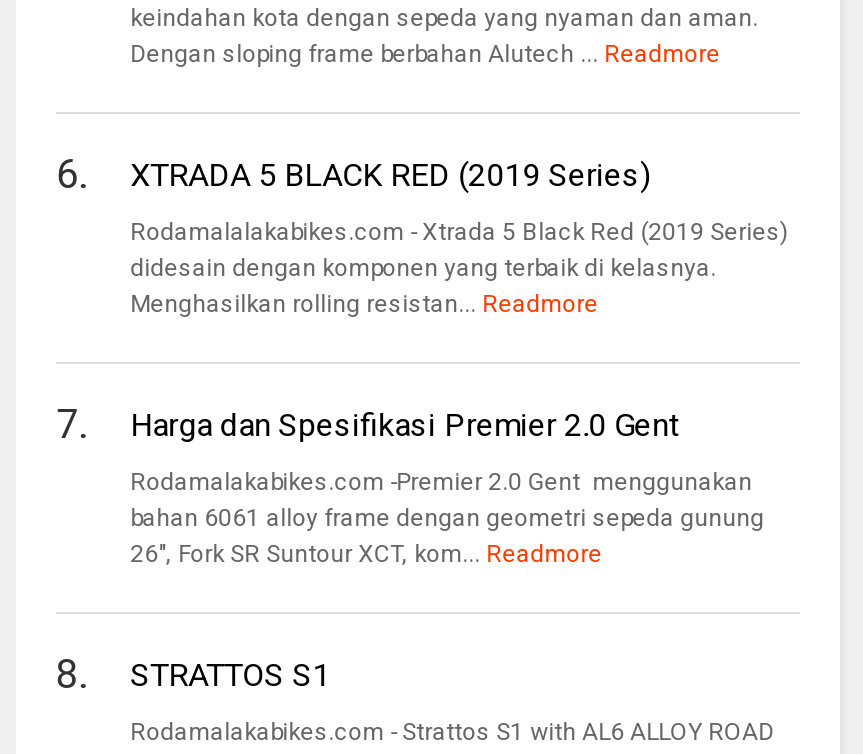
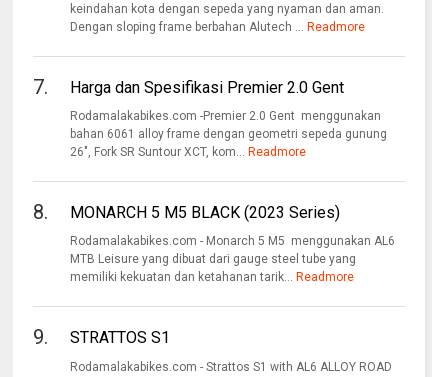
[56,150,788,319] 6. | XTRADA 5 BLACK RED (2019 Series) | Rodamalalakabikes.com - Xtrada 5 Black Red (2019 Series) | didesain dengan komponen yang terbaik di kelasnya. | Menghasilkan rolling resistan... Readmore -> none
moved [56,401,764,699] -> [33,75,387,224]: 7. | Harga dan Spesifikasi Premier 2.0 Gent | Rodamalakabikes.com -Premier 2.0 Gent menggunakan | bahan 6061 alloy frame dengan geometri sepeda gunung | 26", Fork SR Suntour XCT, kom... Readmore | 8.
none -> [33,203,395,349] MONARCH 5 M5 BLACK (2023 Series) | Rodamalakabikes.com - Monarch 5 M5 menggunakan AL6 | MTB Leisure yang dibuat dari gauge steel tube yang | memiliki kekuatan dan ketahanan tarik... Readmore | 9.

